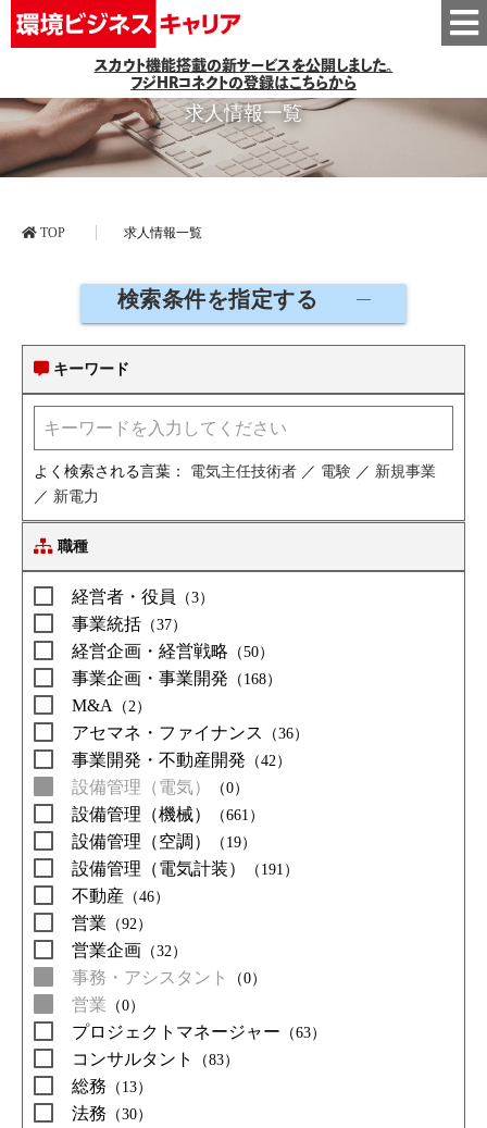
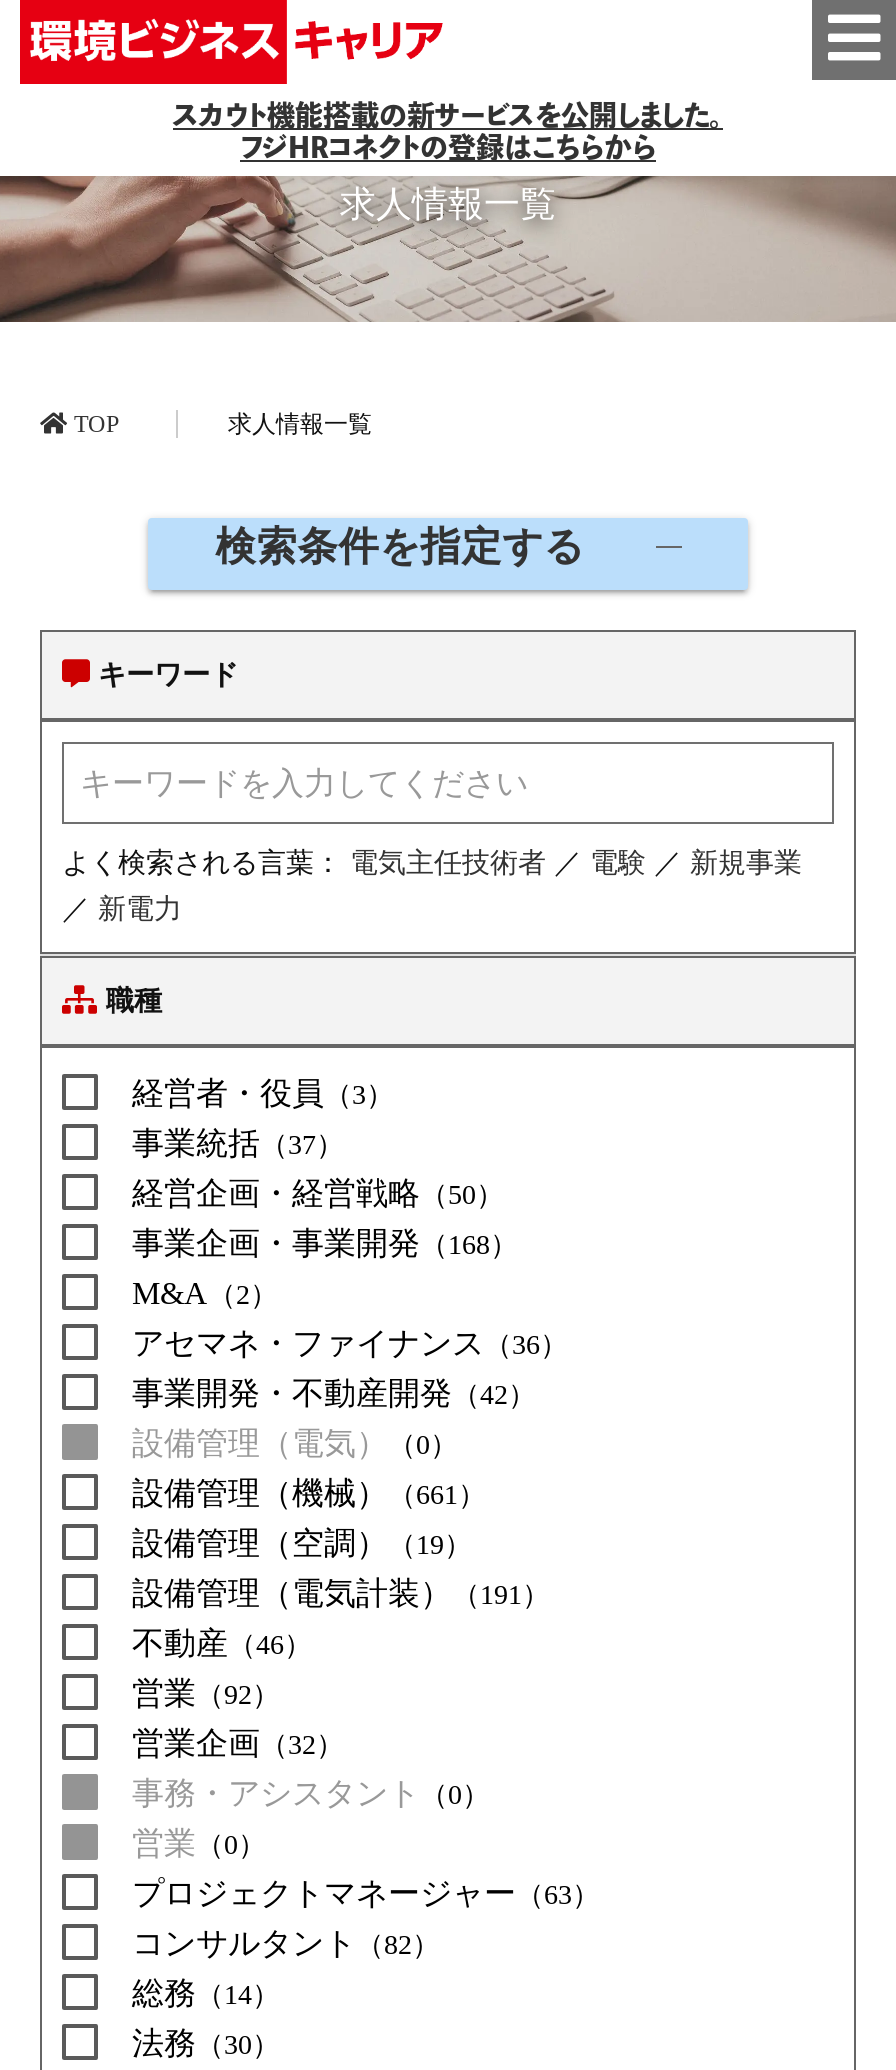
[72,1050,239,1068] コンサルタント（83） -> [132,1926,440,1960] コンサルタント（82）
[72,1077,152,1095] 総務（13） -> [132,1976,280,2010] 総務（14）

